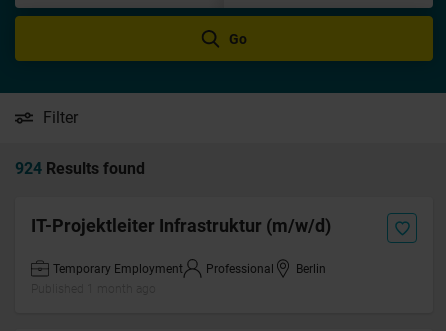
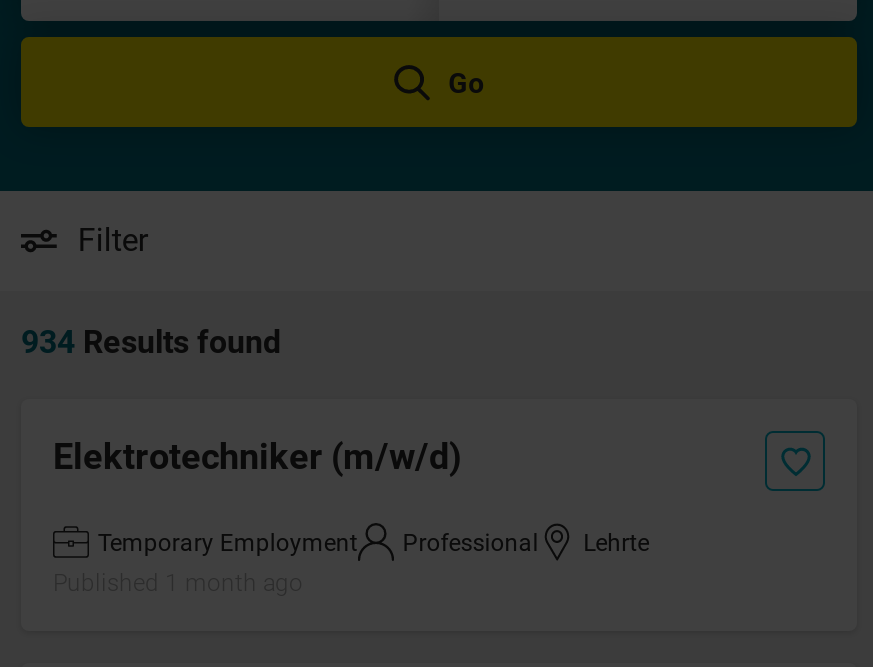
[15,159,145,178] 924 Results found -> [21,324,281,362] 934 Results found
[31,215,331,236] IT-Projektleiter Infrastruktur (m/w/d) -> [53,436,461,478] Elektrotechniker (m/w/d)
[296,262,326,276] Berlin -> [583,528,649,556] Lehrte

